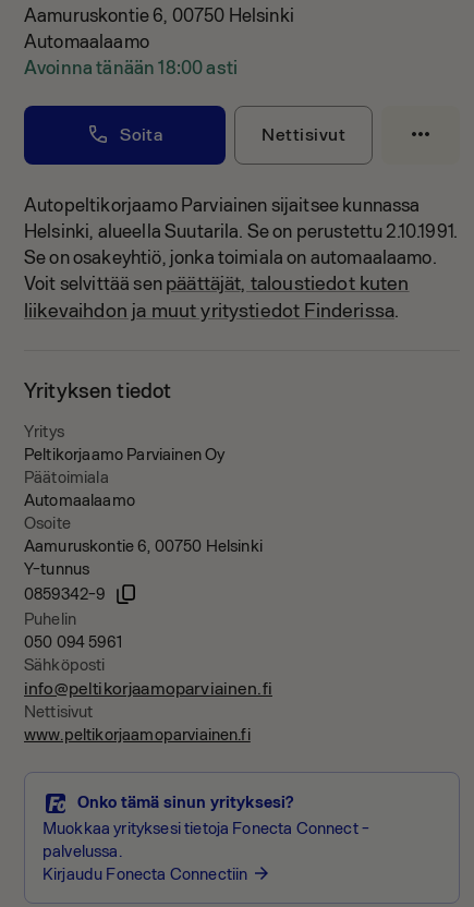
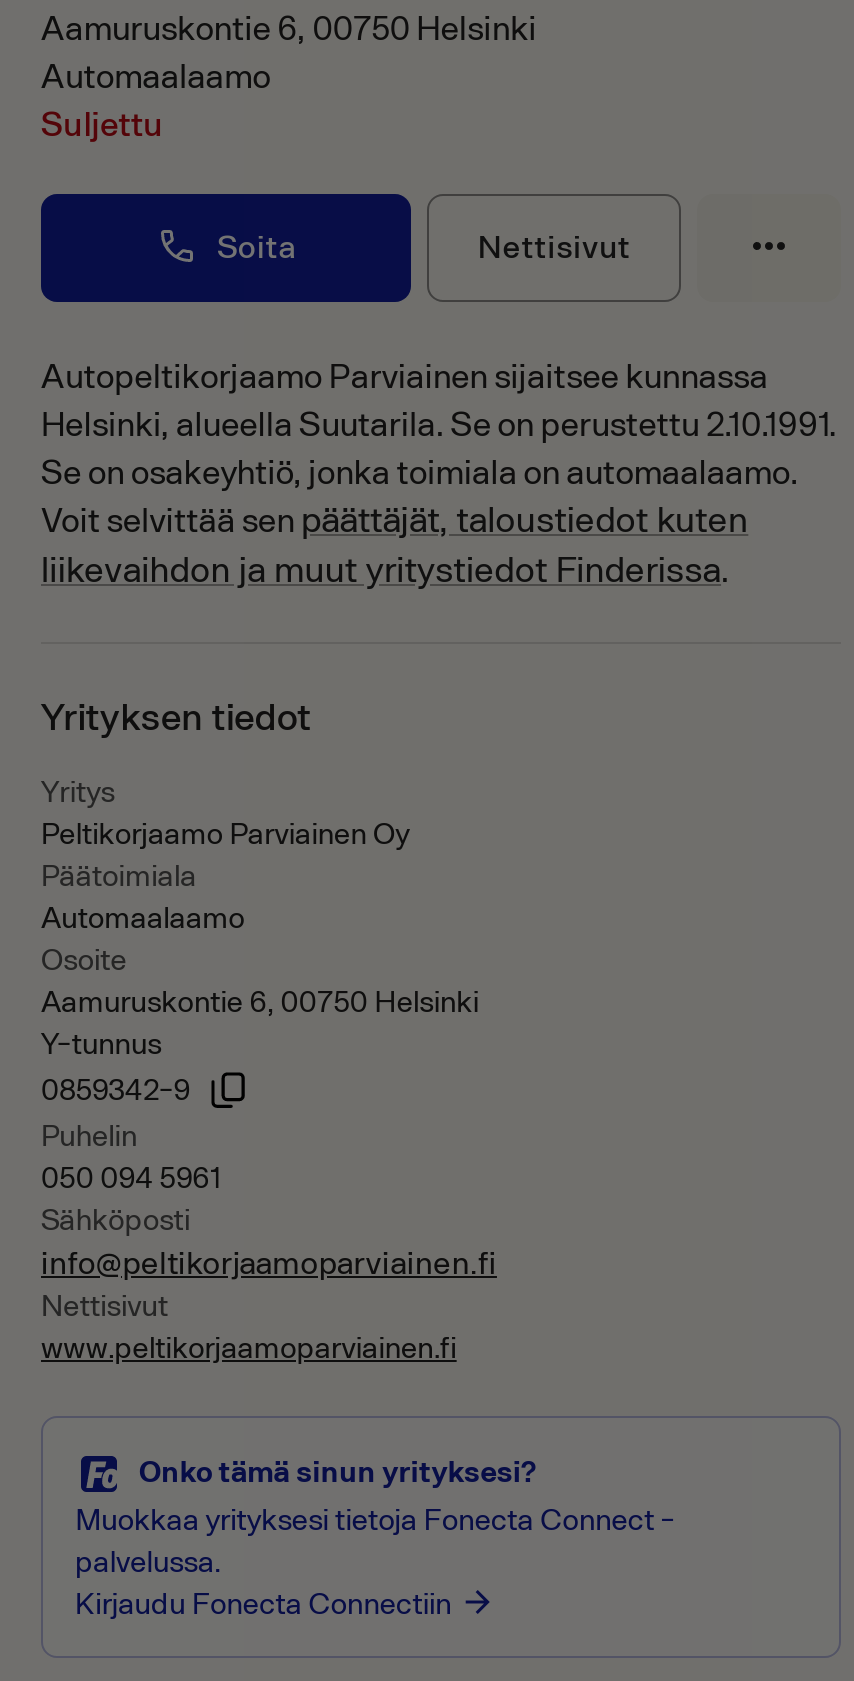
[24,55,238,77] Avoinna tänään 18:00 asti -> [41,102,164,142] Suljettu

